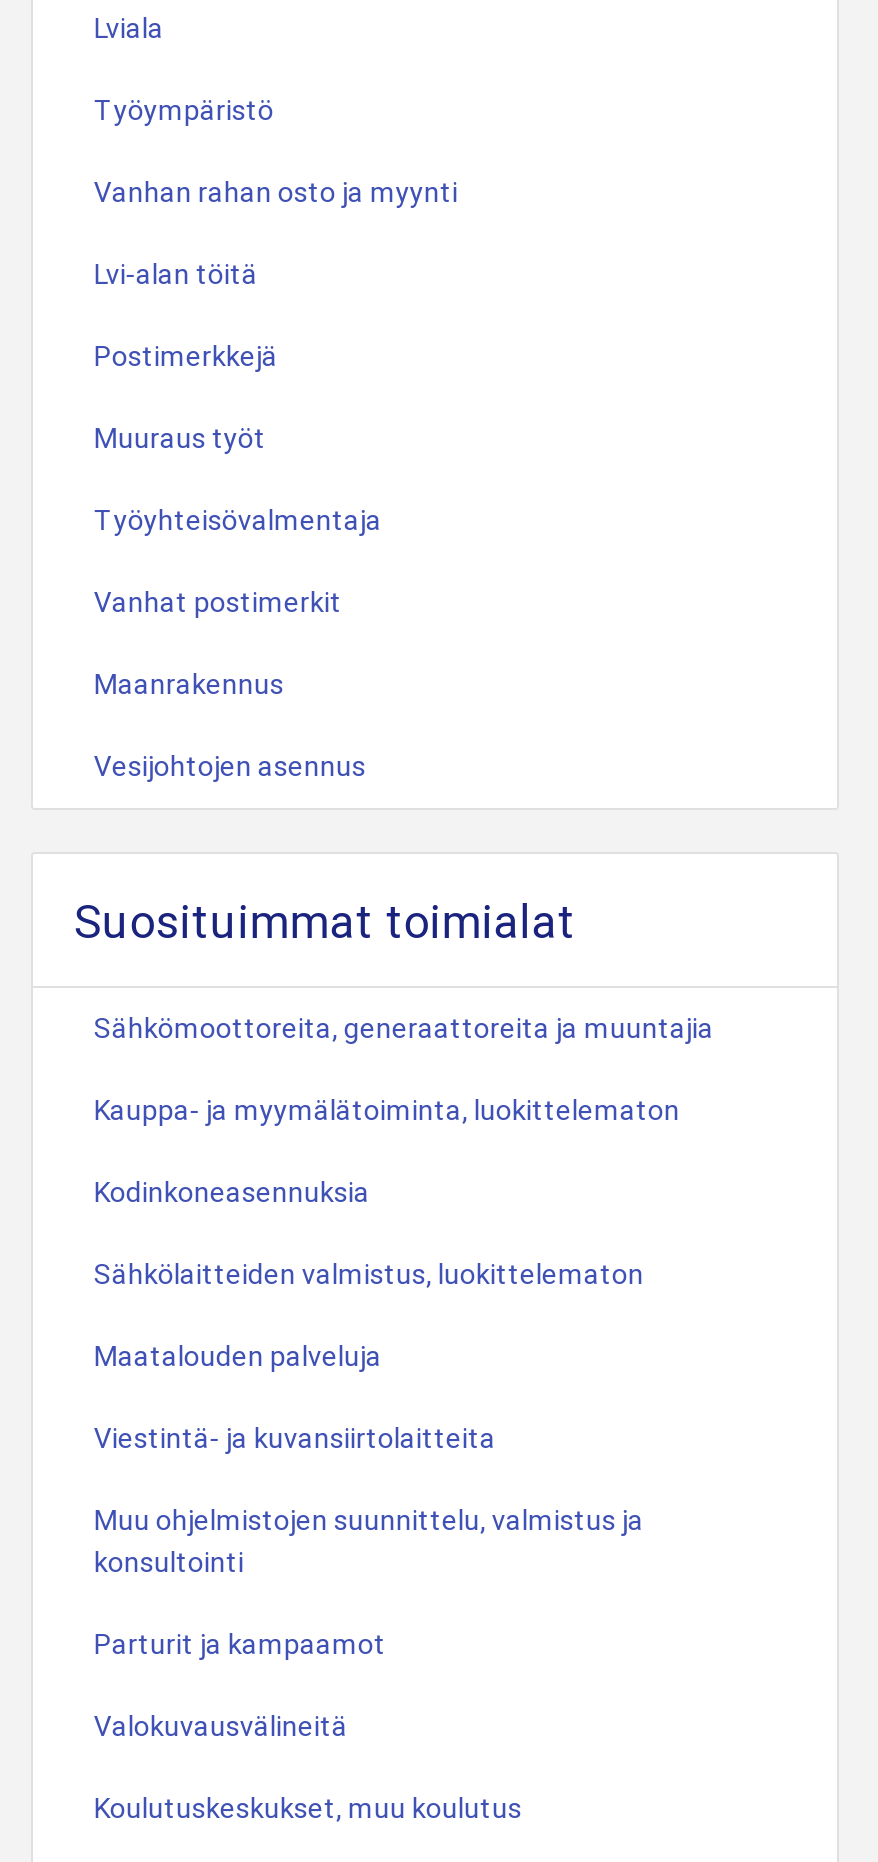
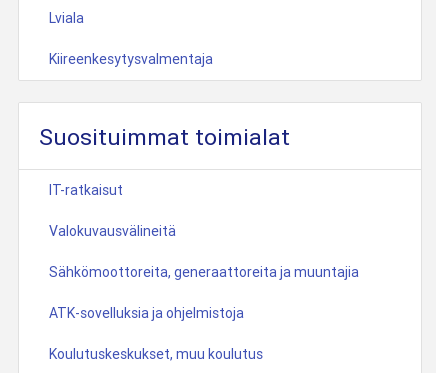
[94,93,458,785] Työympäristö | Vanhan rahan osto ja myynti | Lvi-alan töitä | Postimerkkejä | Muuraus työt | Työyhteisövalmentaja | Vanhat postimerkit | Maanrakennus | Vesijohtojen asennus -> [49,50,213,68] Kiireenkesytysvalmentaja
moved [94,1010,714,1046] -> [49,263,359,281]: Sähkömoottoreita, generaattoreita ja muuntajia
[94,1092,680,1662] Kauppa- ja myymälätoiminta, luokittelematon | Kodinkoneasennuksia | Sähkölaitteiden valmistus, luokittelematon | Maatalouden palveluja | Viestintä- ja kuvansiirtolaitteita | Muu ohjelmistojen suunnittelu, valmistus ja | konsultointi | Parturit ja kampaamot -> [49,181,123,199] IT-ratkaisut
moved [94,1708,348,1744] -> [49,222,176,240]: Valokuvausvälineitä
none -> [49,304,244,322] ATK-sovelluksia ja ohjelmistoja

